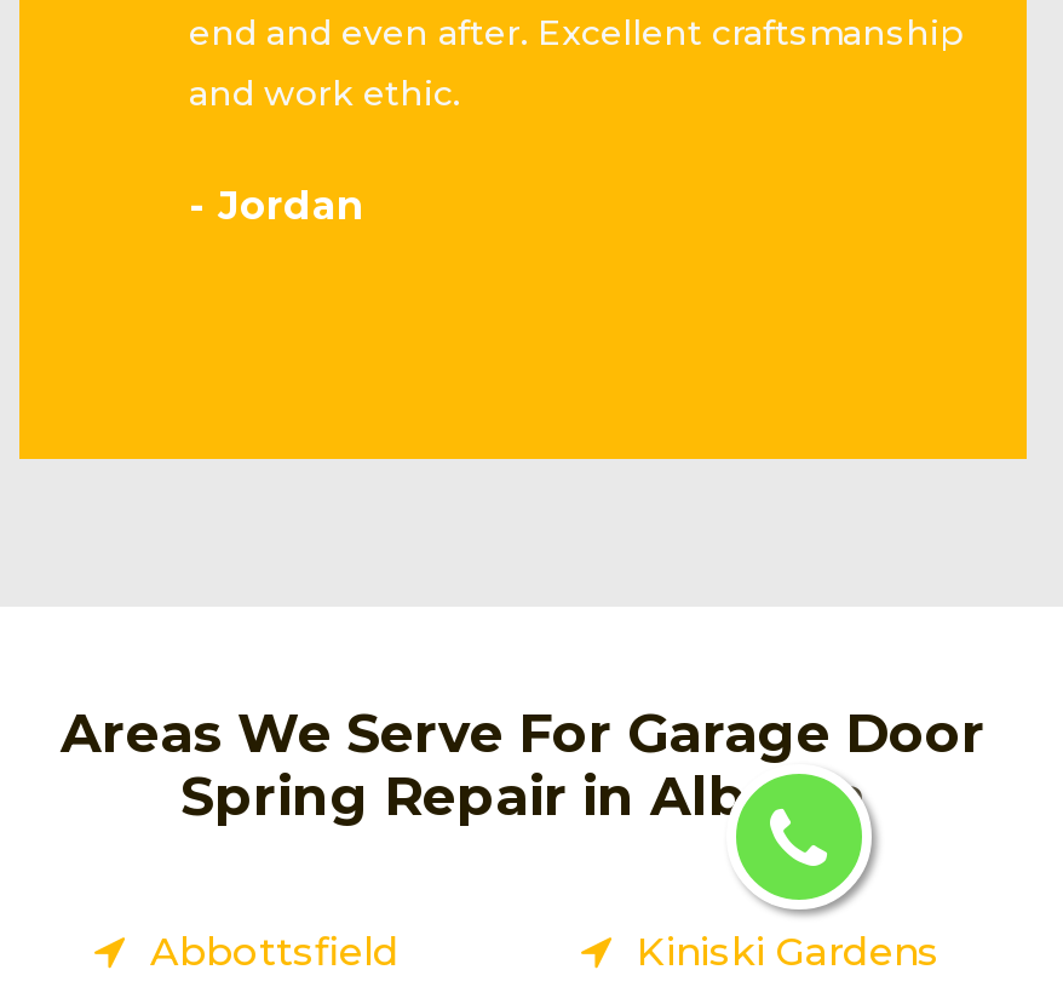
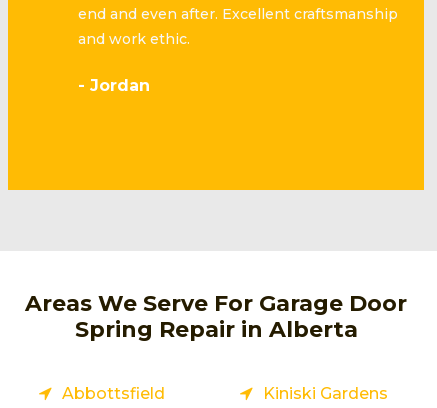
[734,820,879,917] [image] -> none

